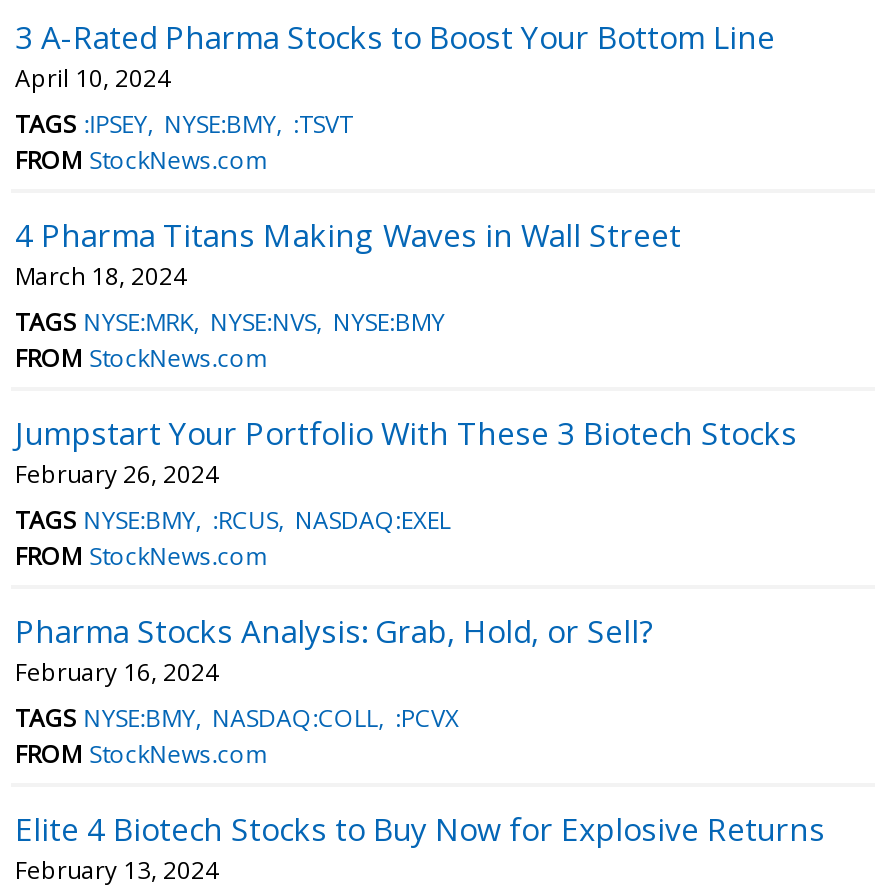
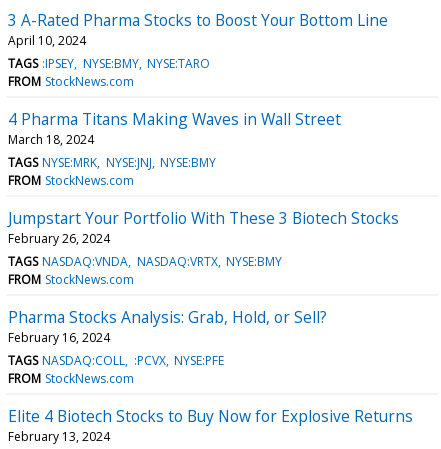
[15,107,353,141] TAGS :IPSEY NYSE:BMY :TSVT -> [8,55,210,72] TAGS :IPSEY NYSE:BMY NYSE:TARO
[15,305,445,339] TAGS NYSE:MRK NYSE:NVS NYSE:BMY -> [8,154,216,171] TAGS NYSE:MRK NYSE:JNJ NYSE:BMY
[15,503,451,537] TAGS NYSE:BMY :RCUS NASDAQ:EXEL -> [8,253,282,270] TAGS NASDAQ:VNDA NASDAQ:VRTX NYSE:BMY
[15,701,459,735] TAGS NYSE:BMY NASDAQ:COLL :PCVX -> [8,352,224,369] TAGS NASDAQ:COLL :PCVX NYSE:PFE

